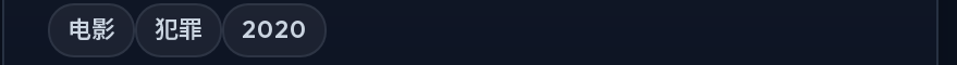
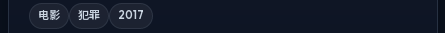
[68,15,307,45] 电影 犯罪 2020 -> [38,8,144,22] 电影 犯罪 2017

